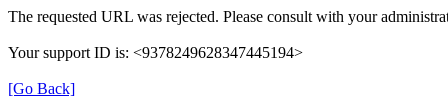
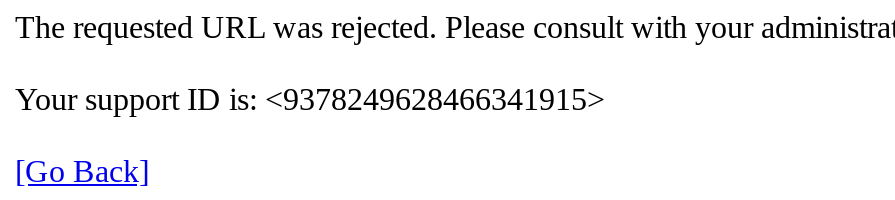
[8,44,303,61] Your support ID is: <9378249628347445194> -> [15,82,605,116] Your support ID is: <9378249628466341915>

